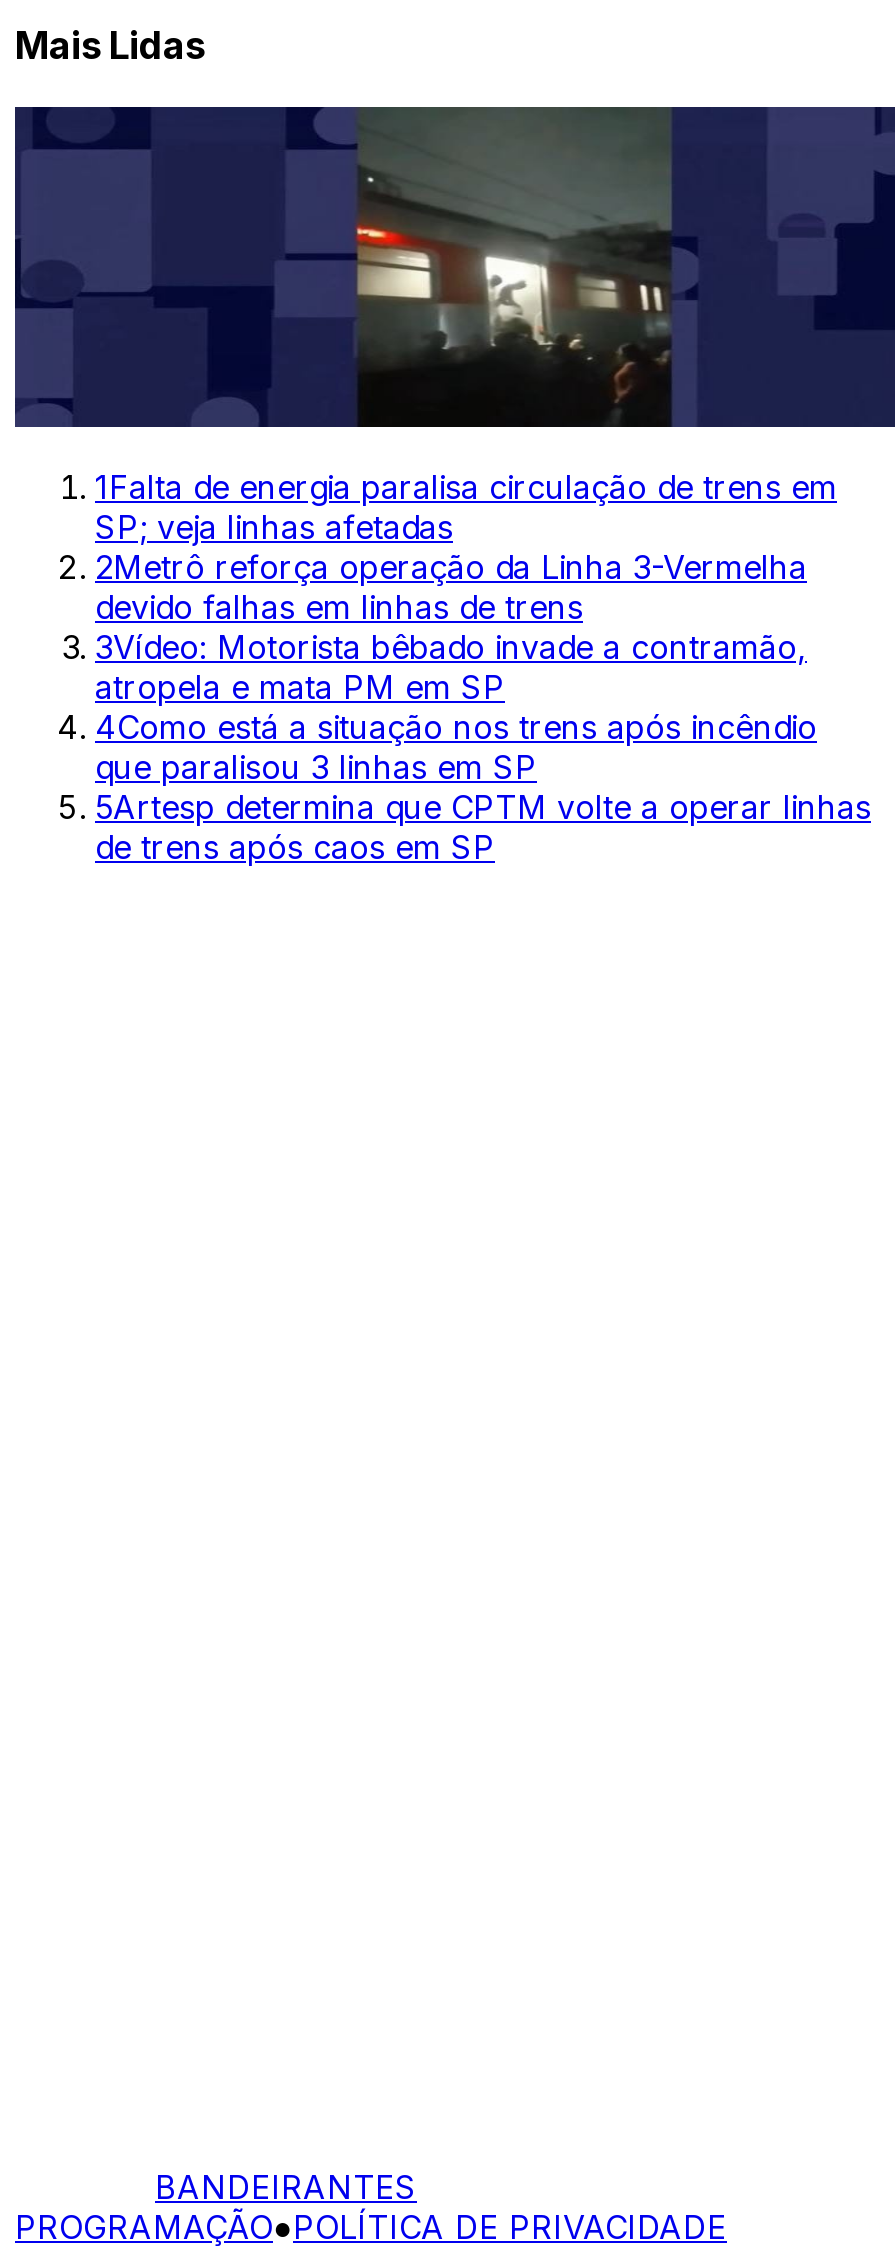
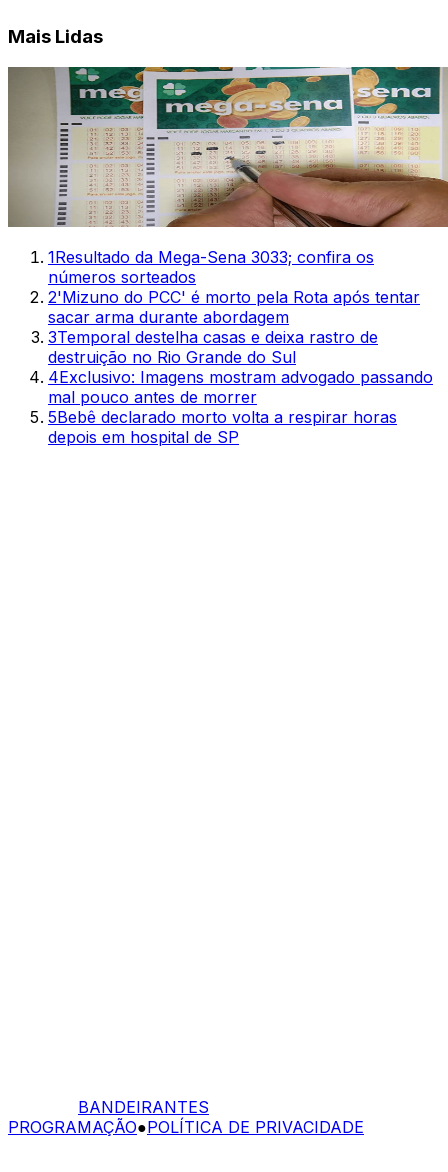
[13,105,889,867] [image] | 1 Falta de energia paralisa circulação de trens em | SP; veja linhas afetadas | 2Metrô reforça operação da Linha 3-Vermelha | devido falhas em linhas de trens | 3Vídeo: Motorista bêbado invade a contramão, | atropela e mata PM em SP | 4Como está a situação nos trens após incêndio | que paralisou 3 linhas em SP | 5Artesp determina que CPTM volte a operar linhas | de trens após caos em SP -> [7,66,445,447] [image] | 1 Resultado da Mega-Sena 3033; confira os | números sorteados | 2'Mizuno do PCC' é morto pela Rota após tentar | sacar arma durante abordagem | 3Temporal destelha casas e deixa rastro de | destruição no Rio Grande do Sul | 4Exclusivo: Imagens mostram advogado passando | mal pouco antes de morrer | 5Bebê declarado morto volta a respirar horas | depois em hospital de SP

